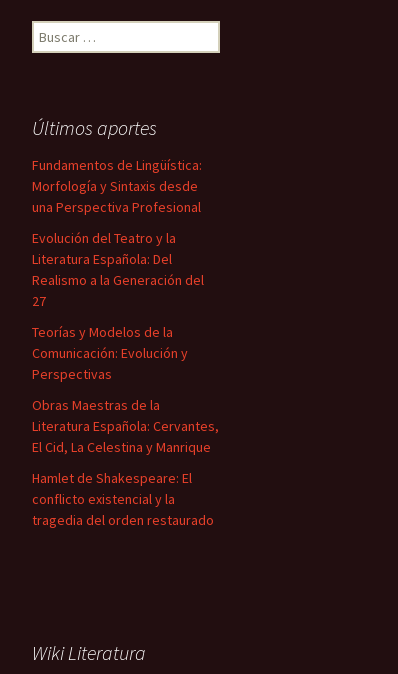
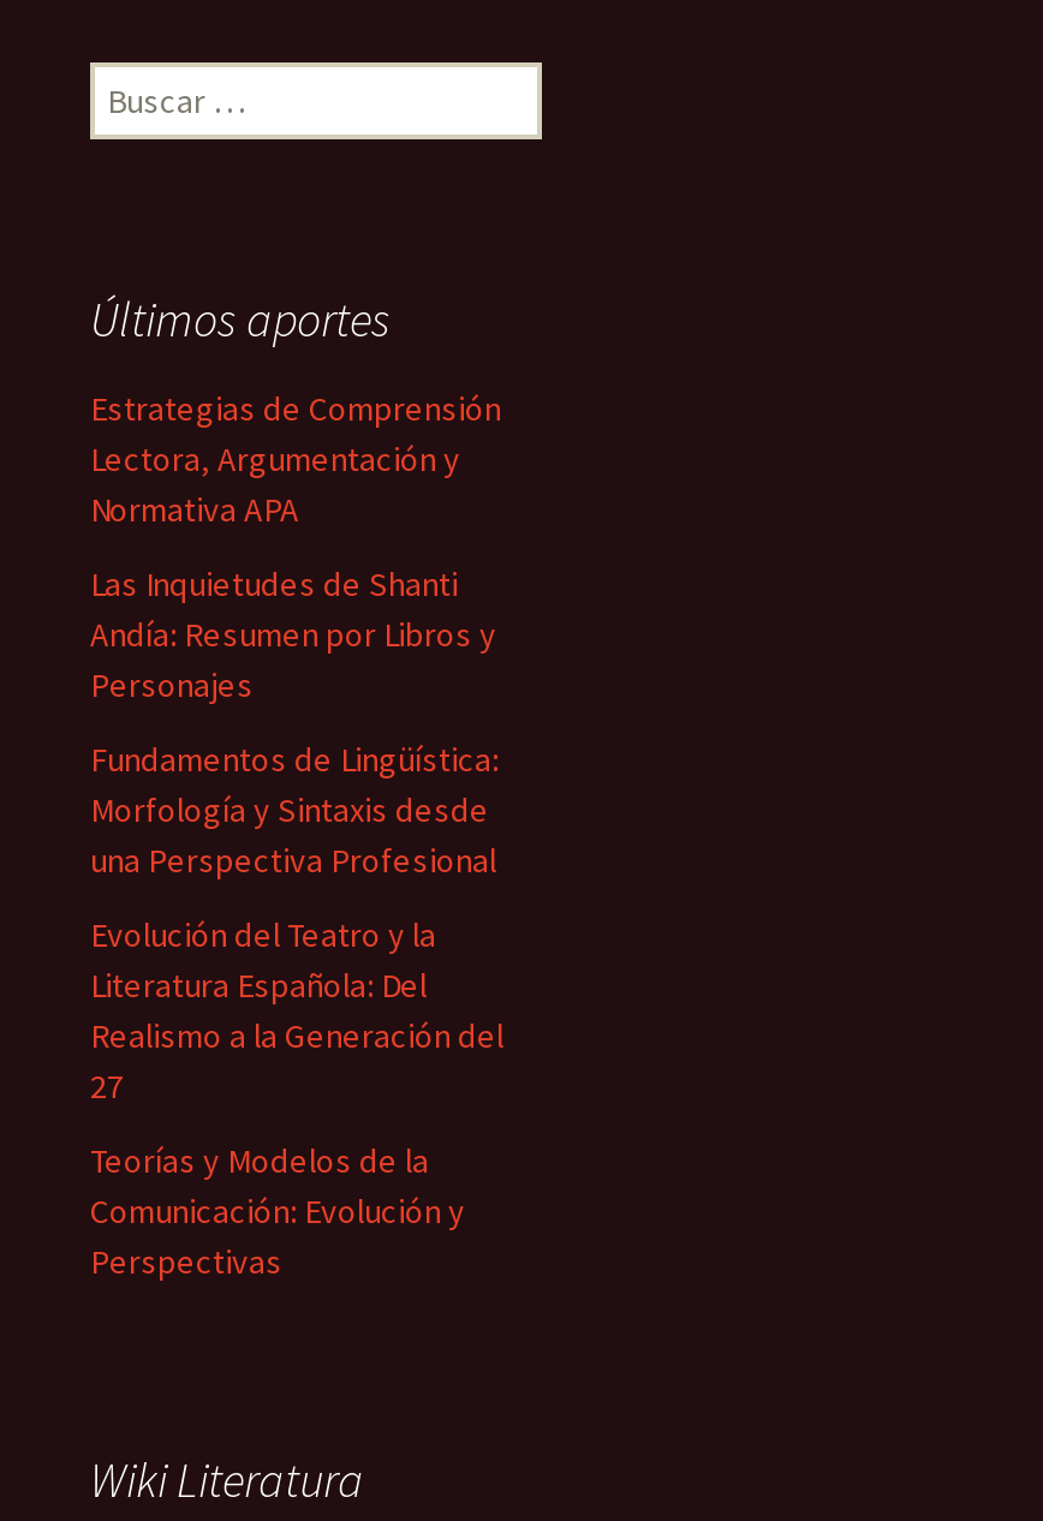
none -> [90,387,501,706] Estrategias de Comprensión | Lectora, Argumentación y | Normativa APA | Las Inquietudes de Shanti | Andía: Resumen por Libros y | Personajes
moved [32,156,204,383] -> [90,738,503,1283]: Fundamentos de Lingüística: | Morfología y Sintaxis desde | una Perspectiva Profesional | ... | Comunicación: Evolución y | Perspectivas
[32,396,219,529] Obras Maestras de la | Literatura Española: Cervantes, | El Cid, La Celestina y Manrique | Hamlet de Shakespeare: El | conflicto existencial y la | tragedia del orden restaurado -> none

